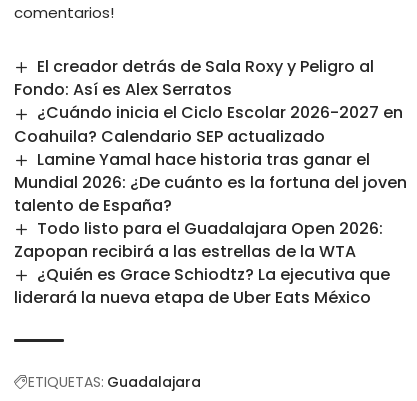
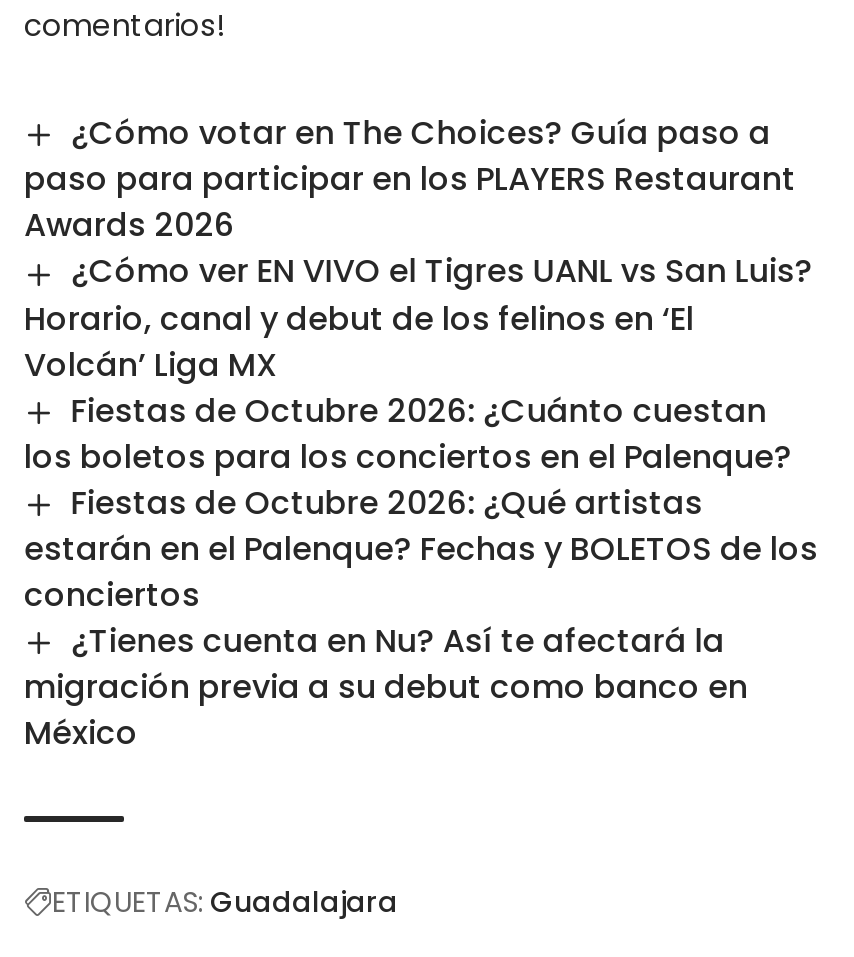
[14,55,407,309] El creador detrás de Sala Roxy y Peligro al | Fondo: Así es Alex Serratos | ¿Cuándo inicia el Ciclo Escolar 2026-2027 en | Coahuila? Calendario SEP actualizado | Lamine Yamal hace historia tras ganar el | Mundial 2026: ¿De cuánto es la fortuna del joven | talento de España? | Todo listo para el Guadalajara Open 2026: | Zapopan recibirá a las estrellas de la WTA | ¿Quién es Grace Schiodtz? La ejecutiva que | liderará la nueva etapa de Uber Eats México -> [24,111,818,756] ¿Cómo votar en The Choices? Guía paso a | paso para participar en los PLAYERS Restaurant | Awards 2026 | ¿Cómo ver EN VIVO el Tigres UANL vs San Luis? | Horario, canal y debut de los felinos en ‘El | Volcán’ Liga MX | Fiestas de Octubre 2026: ¿Cuánto cuestan | los boletos para los conciertos en el Palenque? | Fiestas de Octubre 2026: ¿Qué artistas | estarán en el Palenque? Fechas y BOLETOS de los | conciertos | ¿Tienes cuenta en Nu? Así te afectará la | migración previa a su debut como banco en | México

